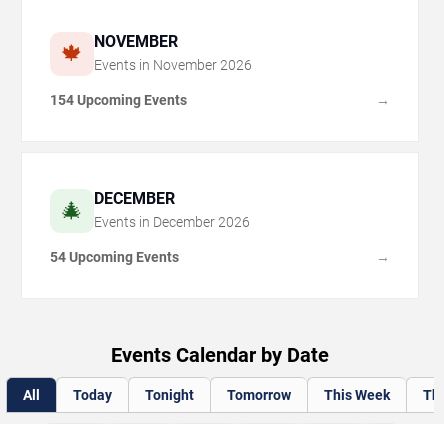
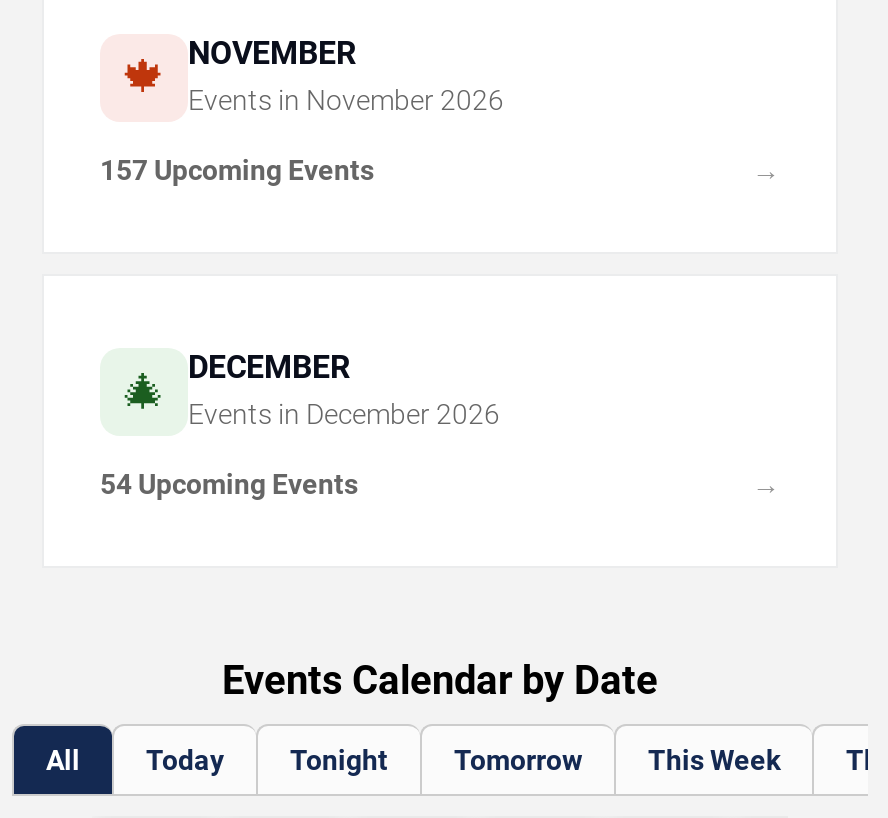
[50,92,187,108] 154 Upcoming Events -> [100,153,374,185] 157 Upcoming Events

